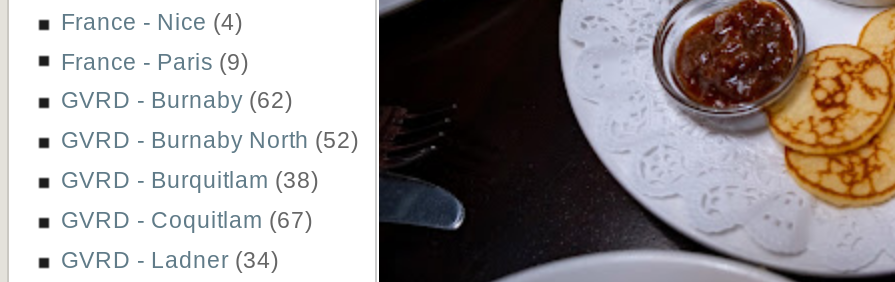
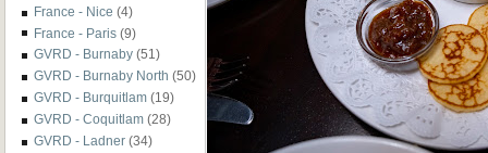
[61,87,293,113] GVRD - Burnaby (62) -> [34,47,160,61] GVRD - Burnaby (51)
[61,127,359,153] GVRD - Burnaby North (52) -> [34,69,196,83] GVRD - Burnaby North (50)
[61,167,319,193] GVRD - Burquitlam (38) -> [34,90,174,104] GVRD - Burquitlam (19)
[61,206,313,232] GVRD - Coquitlam (67) -> [34,112,171,126] GVRD - Coquitlam (28)

